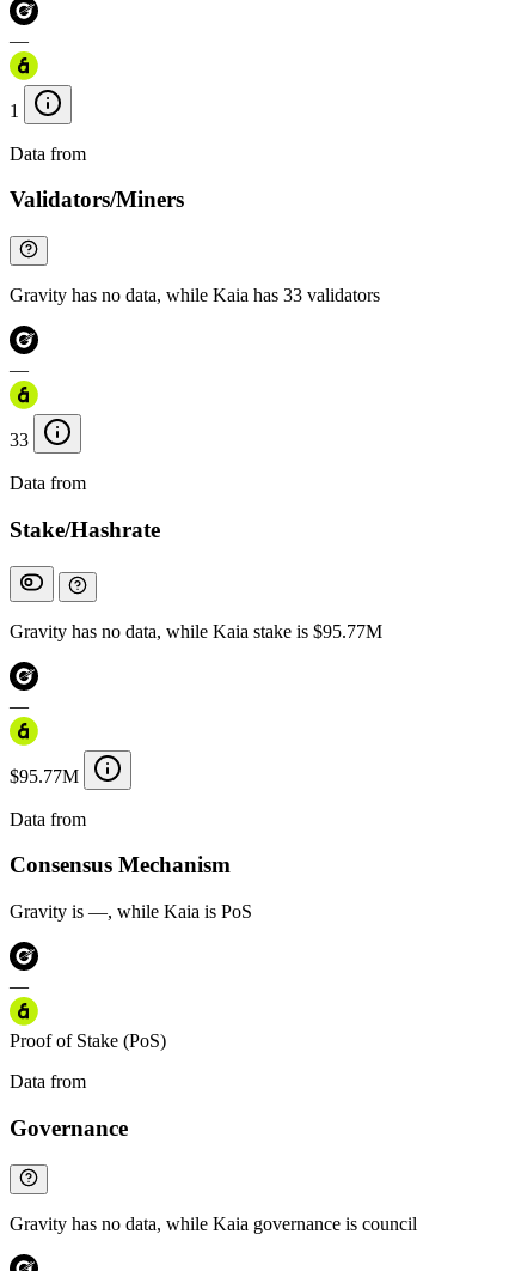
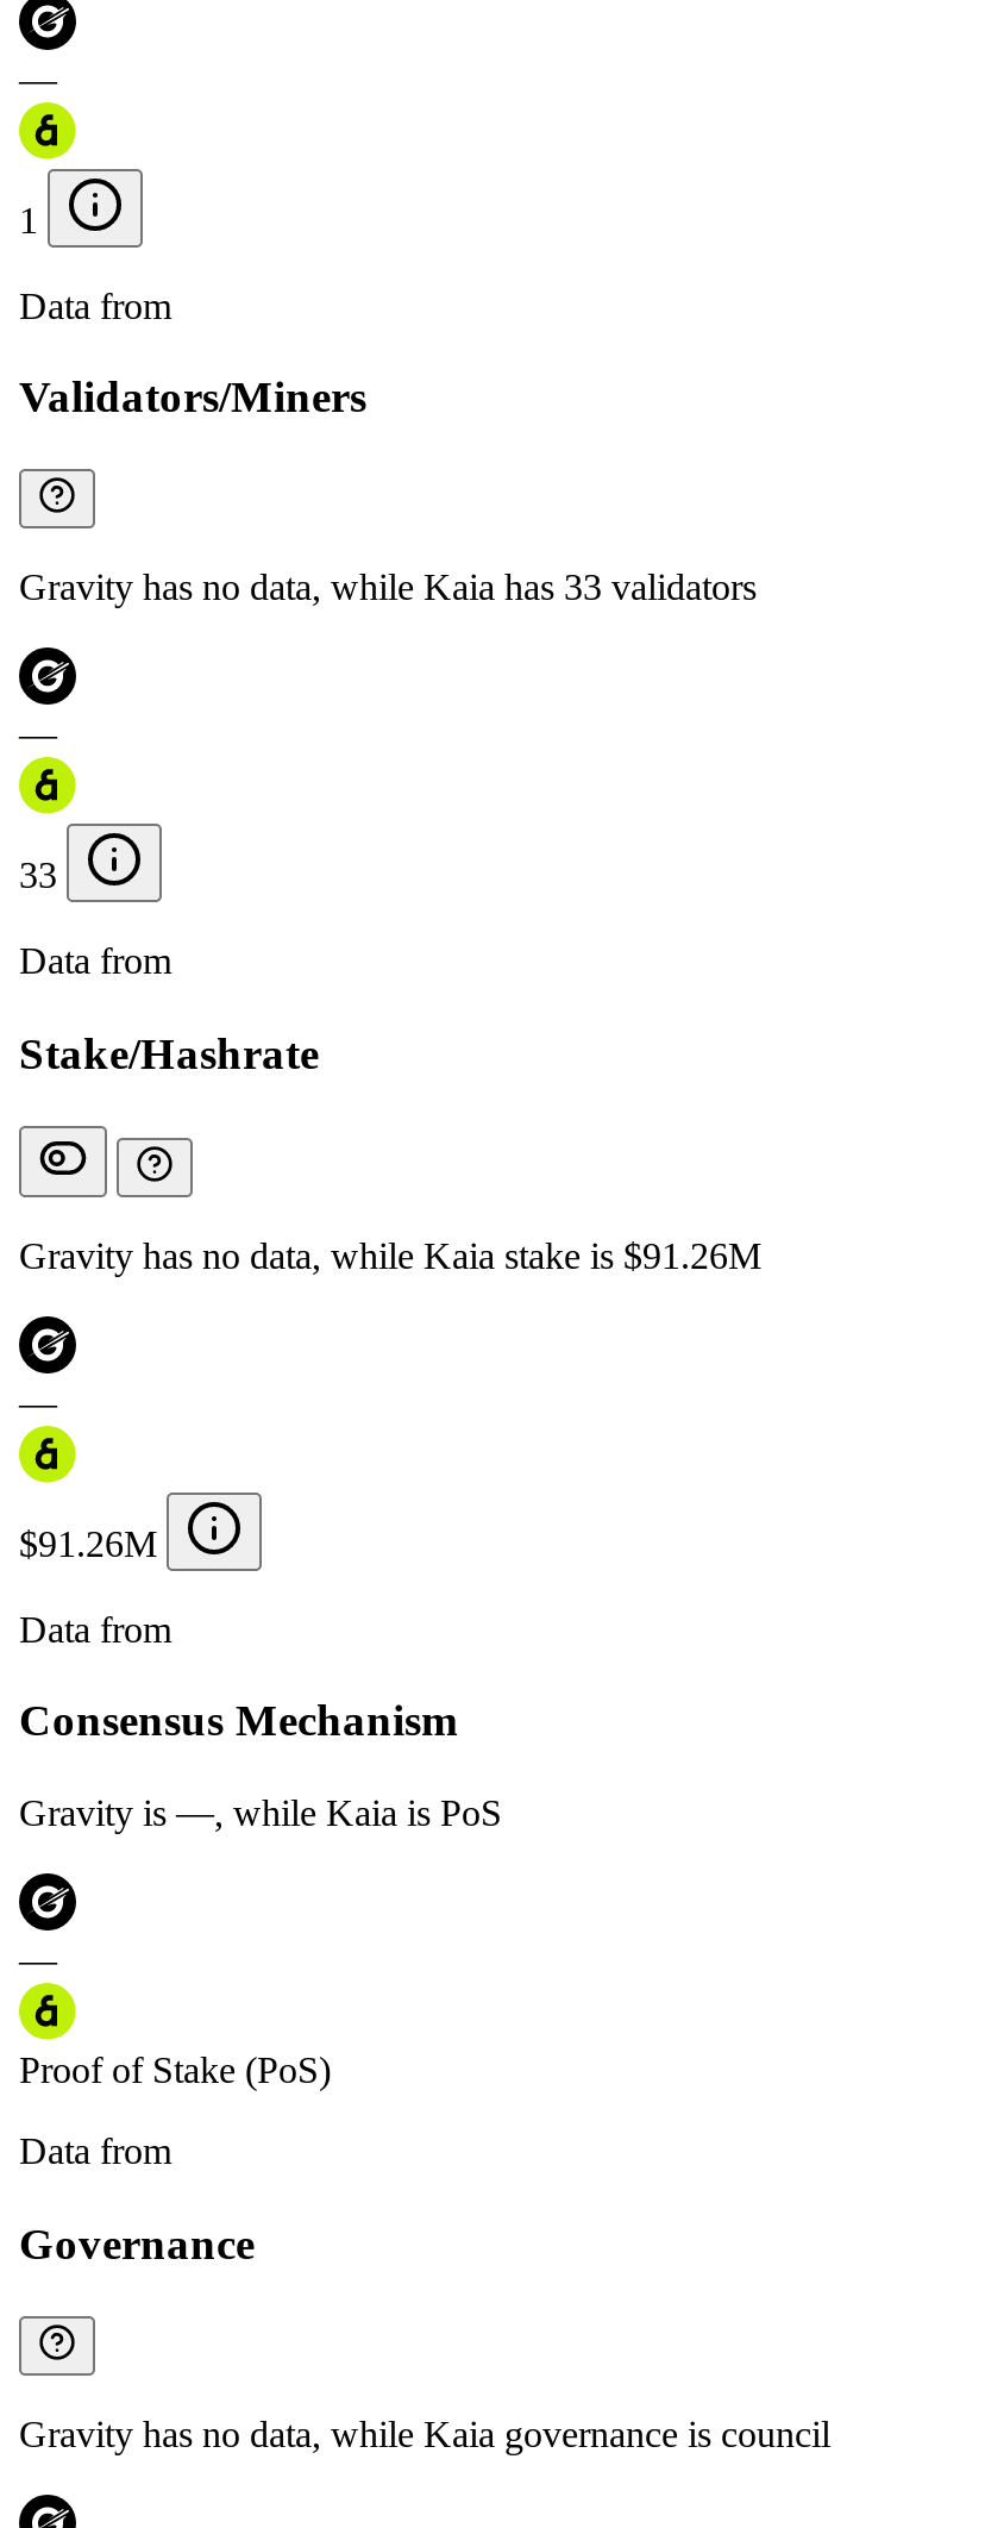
[10,621,382,641] Gravity has no data, while Kaia stake is $95.77M -> [19,1234,761,1275] Gravity has no data, while Kaia stake is $91.26M
[10,765,79,786] $95.77M -> [19,1523,157,1563] $91.26M

